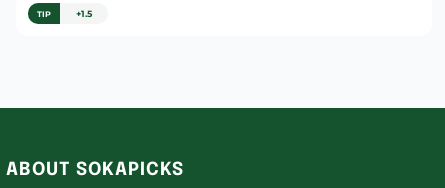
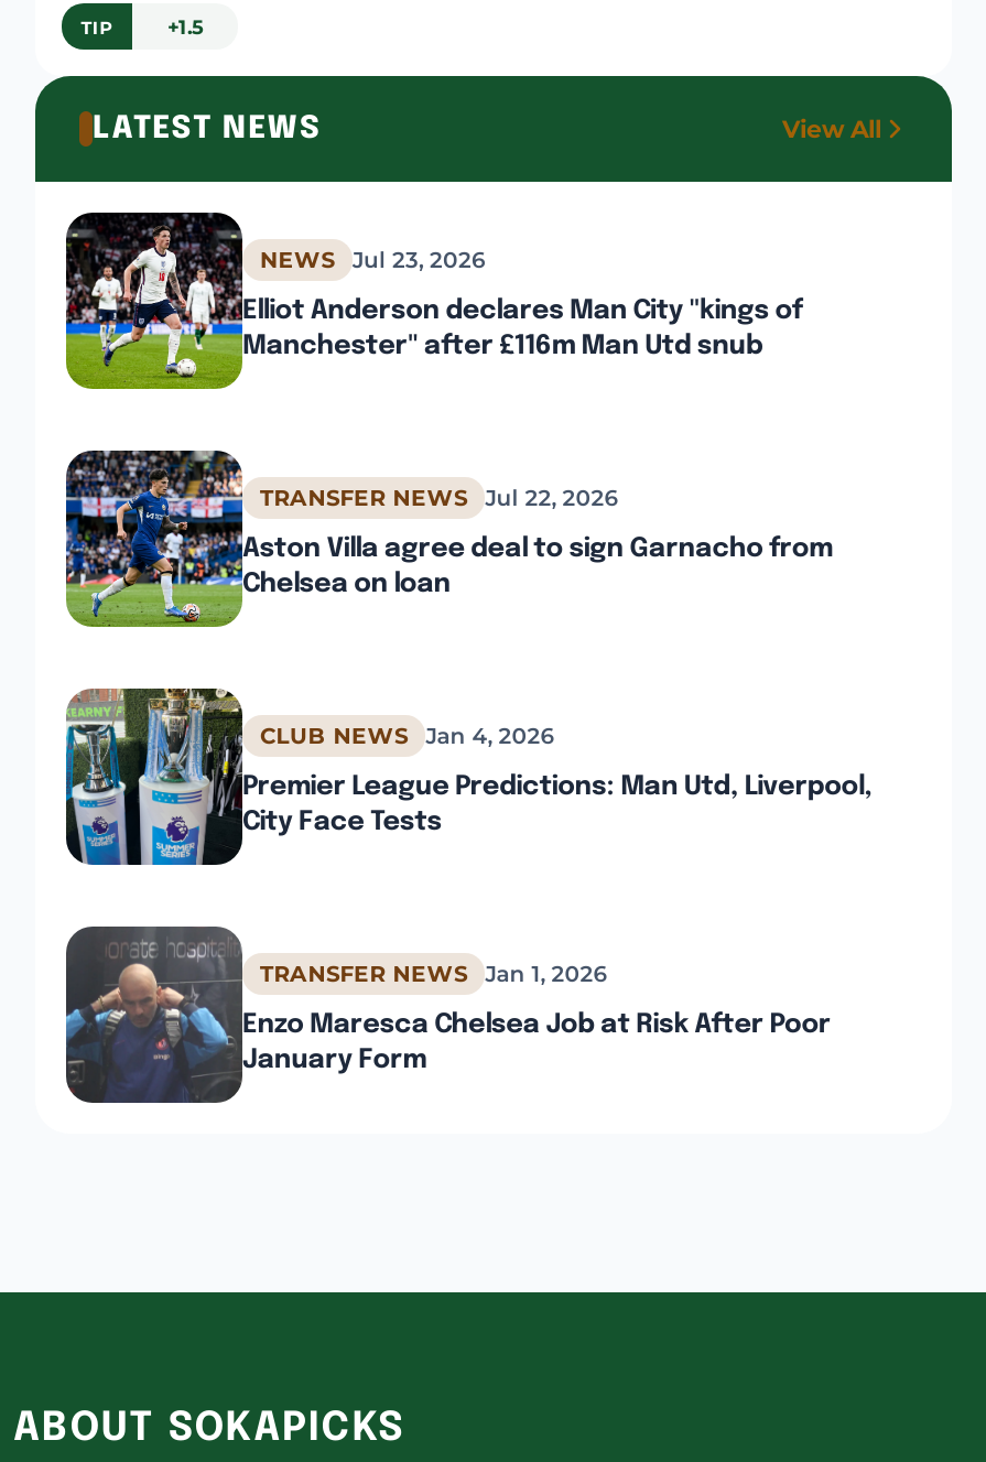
none -> [33,74,954,184] [image] | LATEST NEWS | View All
none -> [62,924,831,1107] [image] | TRANSFER NEWS | Jan 1, 2026 | Enzo Maresca Chelsea Job at Risk After Poor | January Form
none -> [64,210,802,391] [image] | NEWS | Jul 23, 2026 | Elliot Anderson declares Man City "kings of | Manchester" after £116m Man Utd snub
none -> [64,448,832,629] [image] | TRANSFER NEWS | Jul 22, 2026 | Aston Villa agree deal to sign Garnacho from | Chelsea on loan
none -> [64,686,872,867] [image] | CLUB NEWS | Jan 4, 2026 | Premier League Predictions: Man Utd, Liverpool, | City Face Tests

